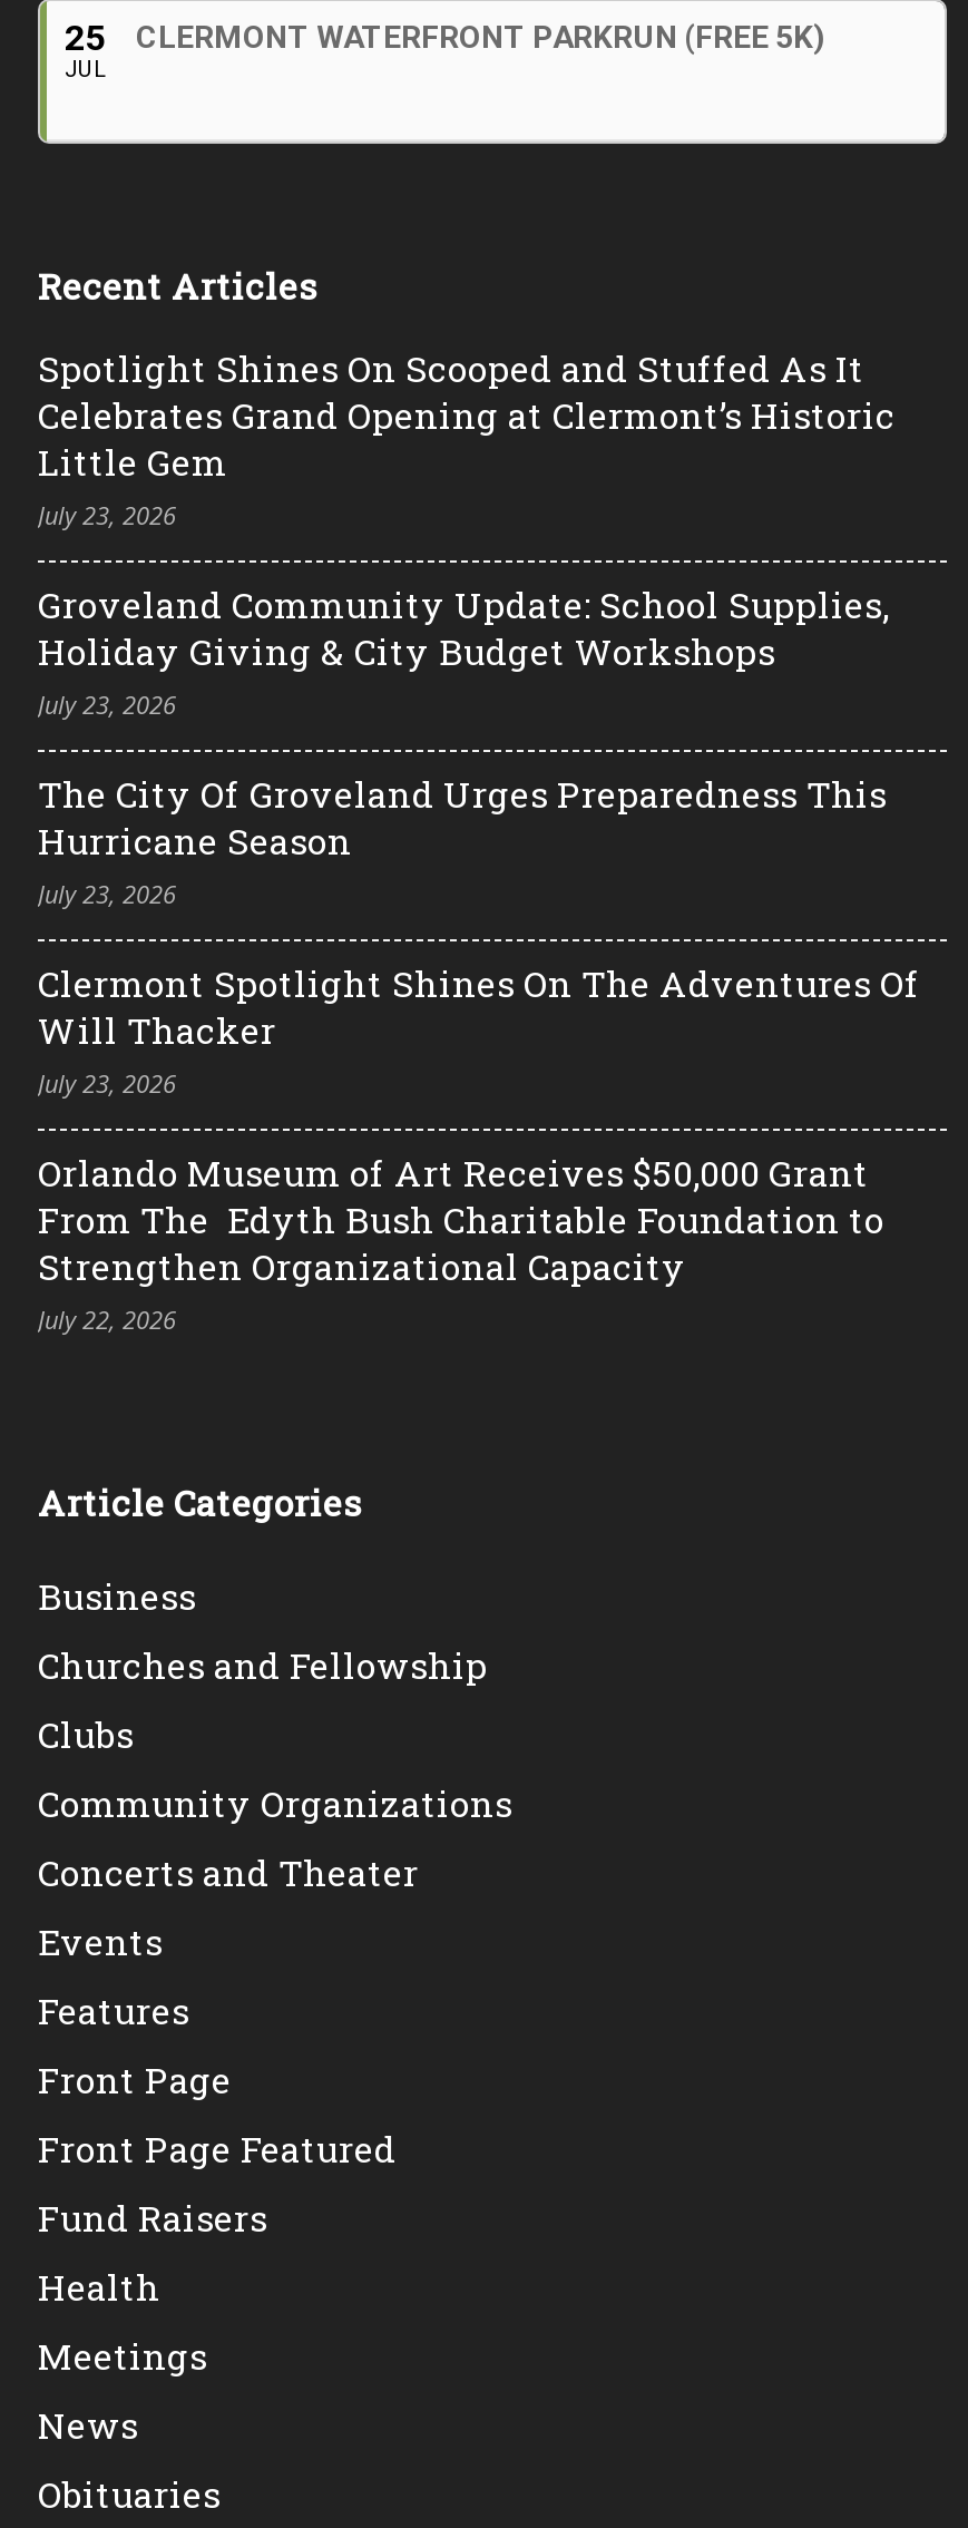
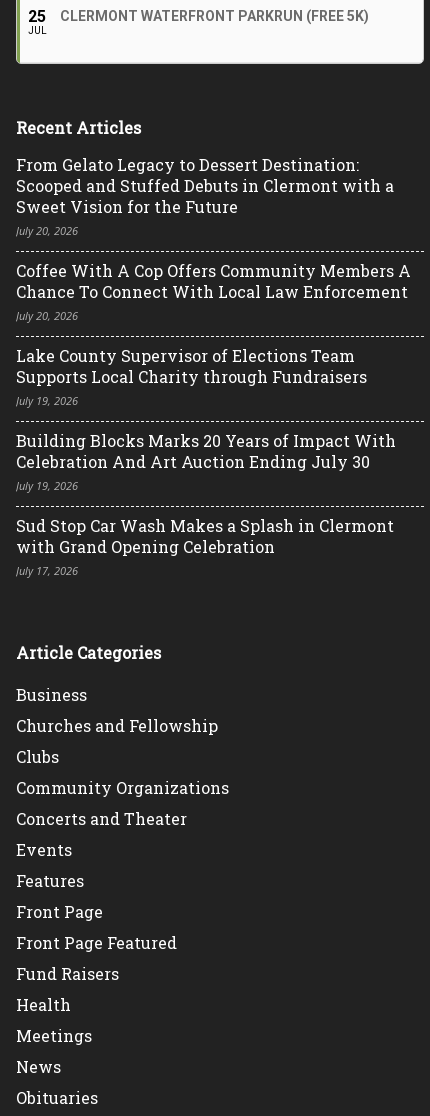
[38,344,896,531] Spotlight Shines On Scooped and Stuffed As It | Celebrates Grand Opening at Clermont’s Historic | Little Gem | July 23, 2026 -> [16,154,394,238] From Gelato Legacy to Dessert Destination: | Scooped and Stuffed Debuts in Clermont with a | Sweet Vision for the Future | July 20, 2026
[38,580,889,721] Groveland Community Update: School Supplies, | Holiday Giving & City Budget Workshops | July 23, 2026 -> [16,260,411,323] Coffee With A Cop Offers Community Members A | Chance To Connect With Local Law Enforcement | July 20, 2026
[38,770,887,910] The City Of Groveland Urges Preparedness This | Hurricane Season | July 23, 2026 -> [16,345,367,408] Lake County Supervisor of Elections Team | Supports Local Charity through Fundraisers | July 19, 2026
[38,959,920,1100] Clermont Spotlight Shines On The Adventures Of | Will Thacker | July 23, 2026 -> [16,430,396,493] Building Blocks Marks 20 Years of Impact With | Celebration And Art Auction Ending July 30 | July 19, 2026
[38,1149,884,1336] Orlando Museum of Art Receives $50,000 Grant | From The Edyth Bush Charitable Foundation to | Strengthen Organizational Capacity | July 22, 2026 -> [16,515,394,578] Sud Stop Car Wash Makes a Splash in Clermont | with Grand Opening Celebration | July 17, 2026

